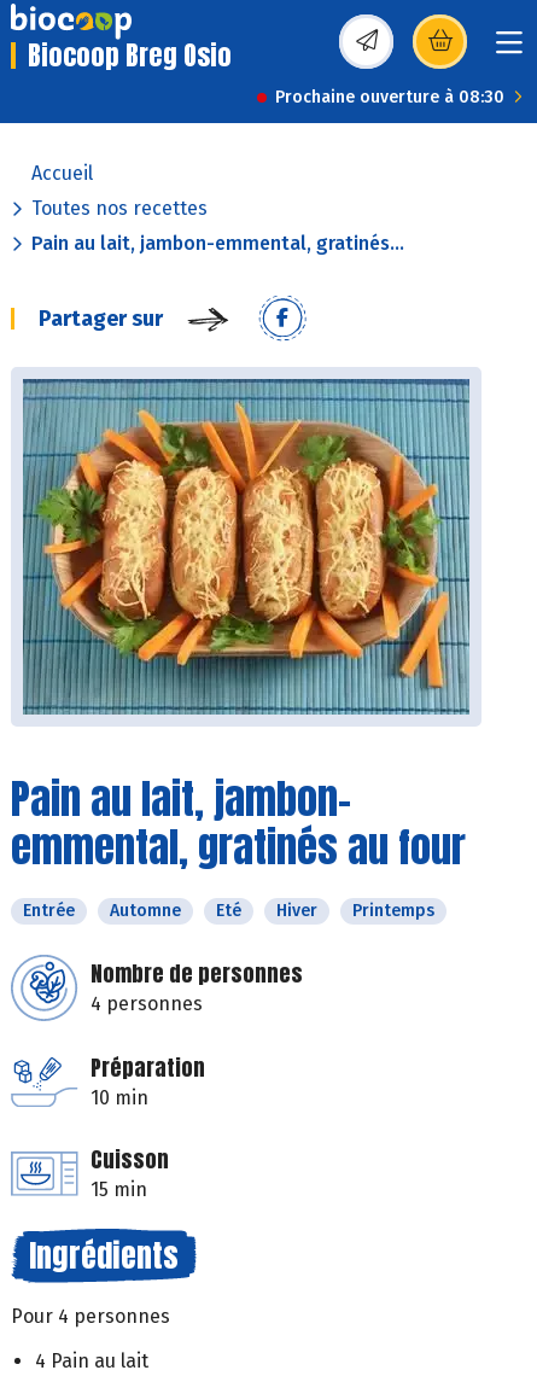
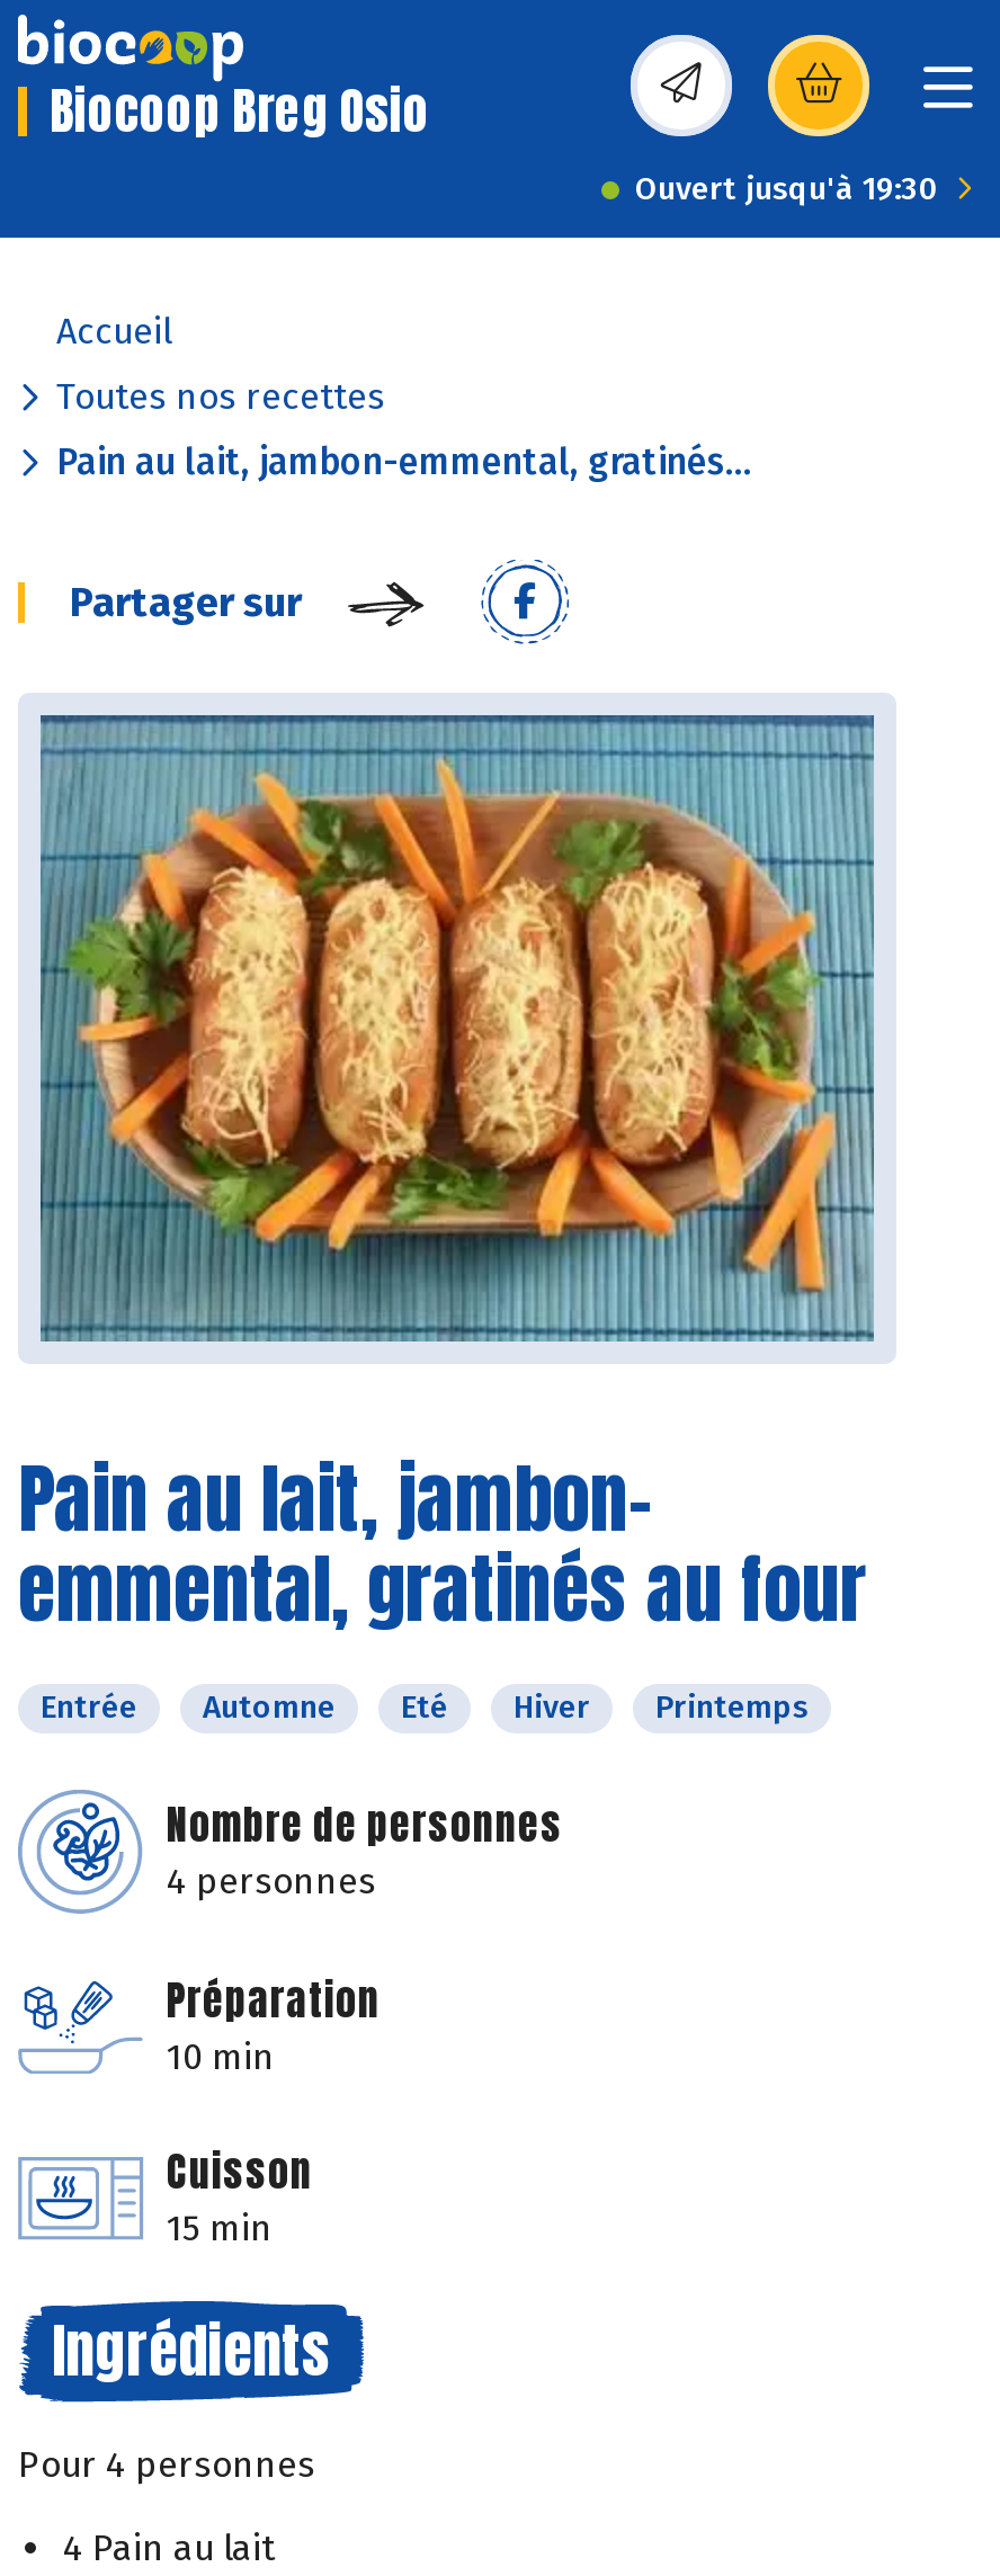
[275,87,504,107] Prochaine ouverture à 08:30 -> [635,170,939,208] Ouvert jusqu'à 19:30

